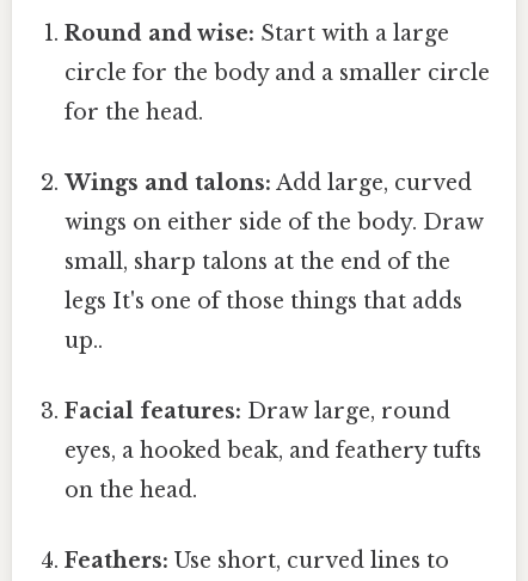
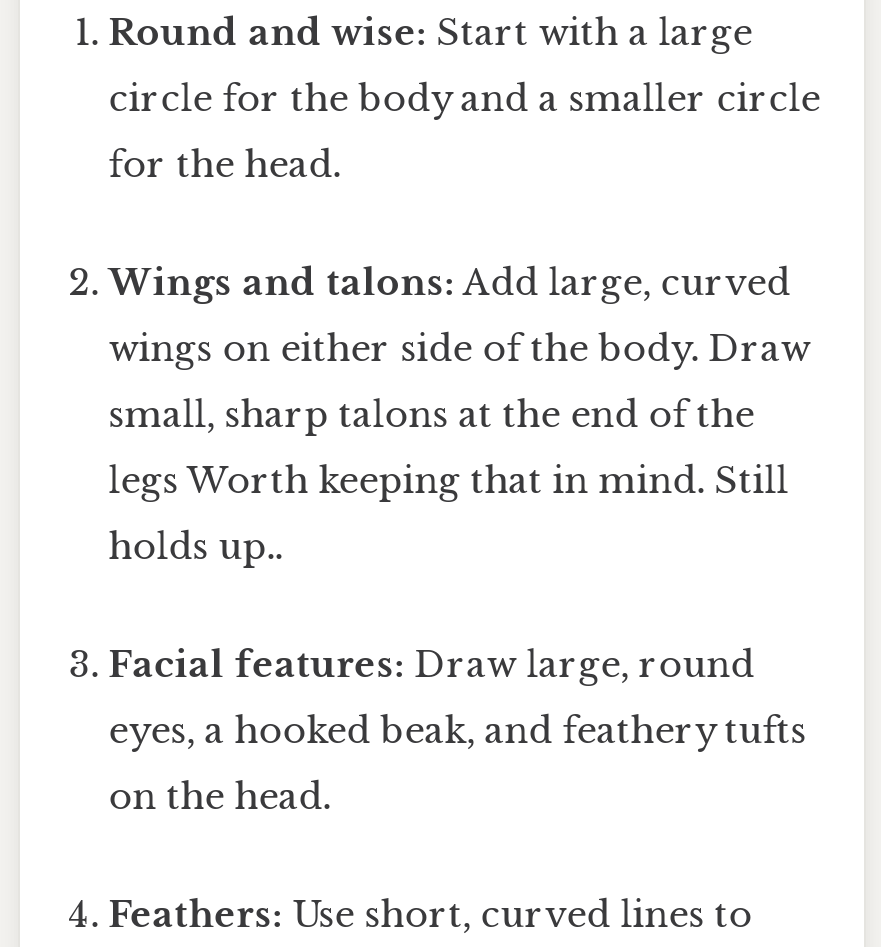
[65,288,463,314] legs It's one of those things that adds -> [108,459,788,503] legs Worth keeping that in mind. Still
[65,328,103,354] up.. -> [108,525,282,569] holds up..

